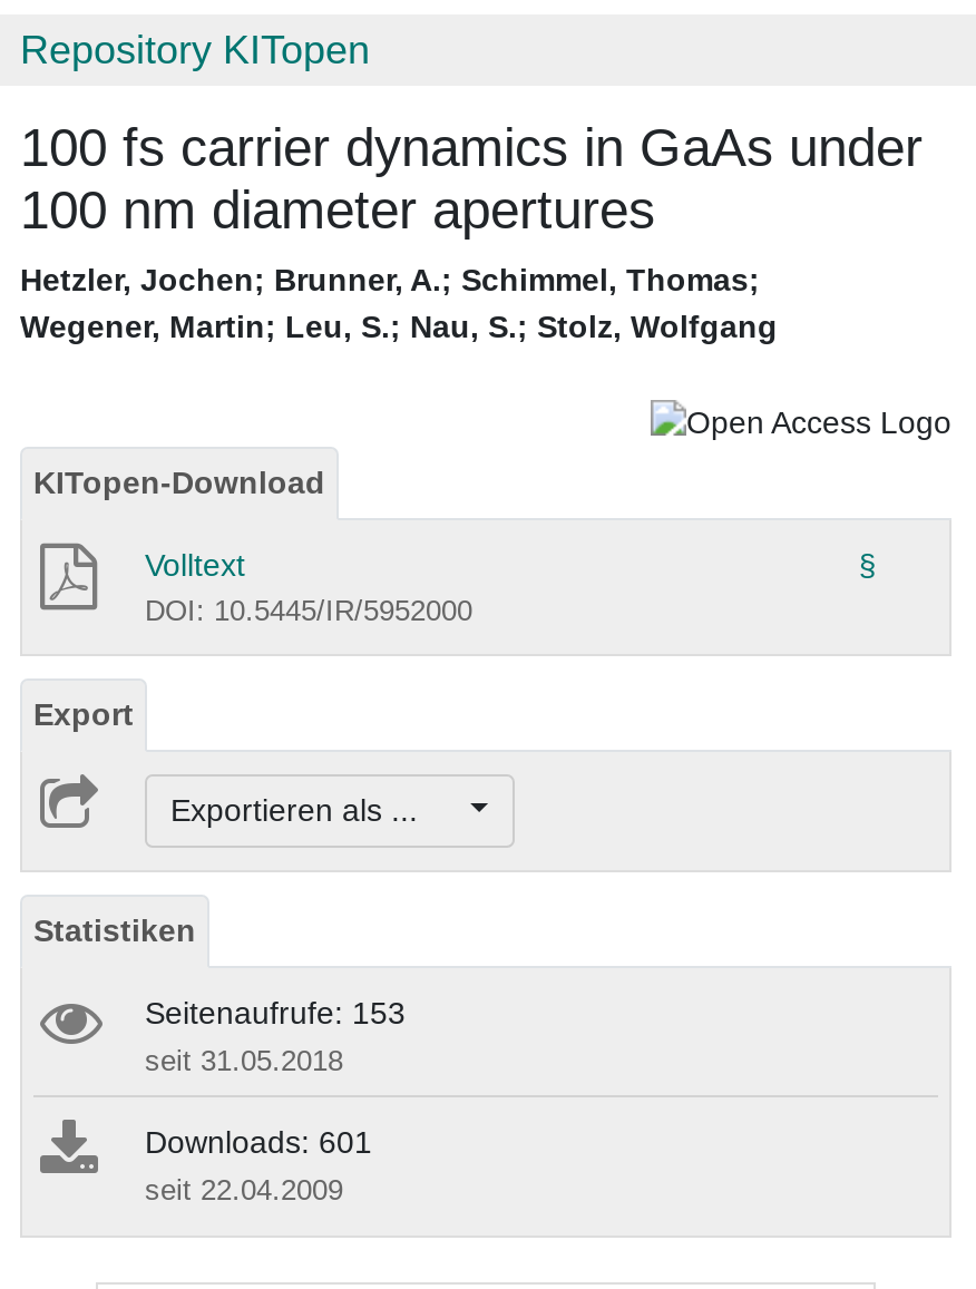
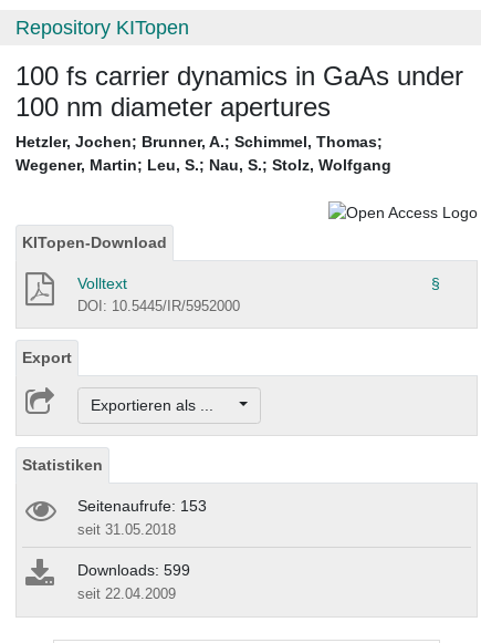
[145,1125,372,1160] Downloads: 601 -> [77,561,190,579] Downloads: 599

